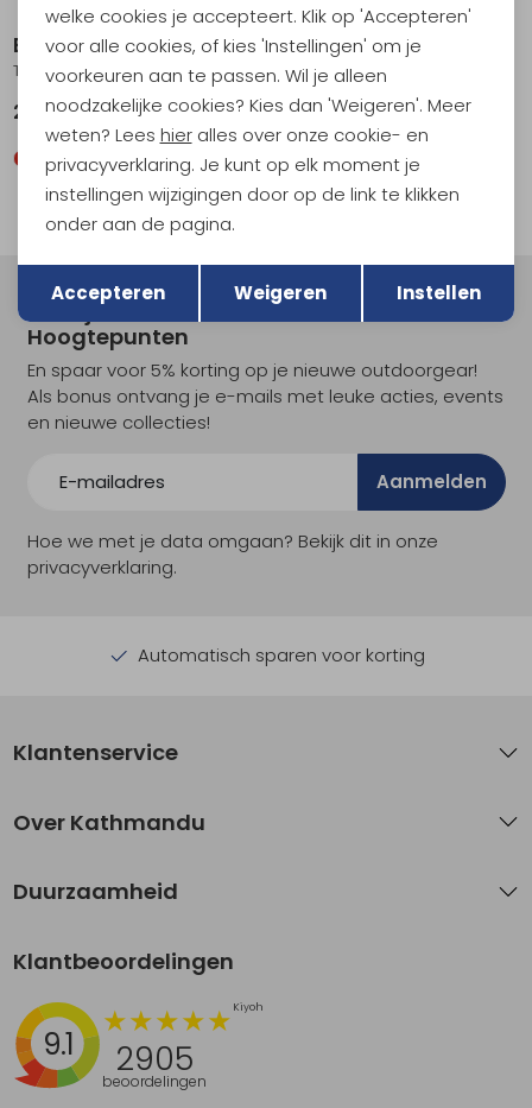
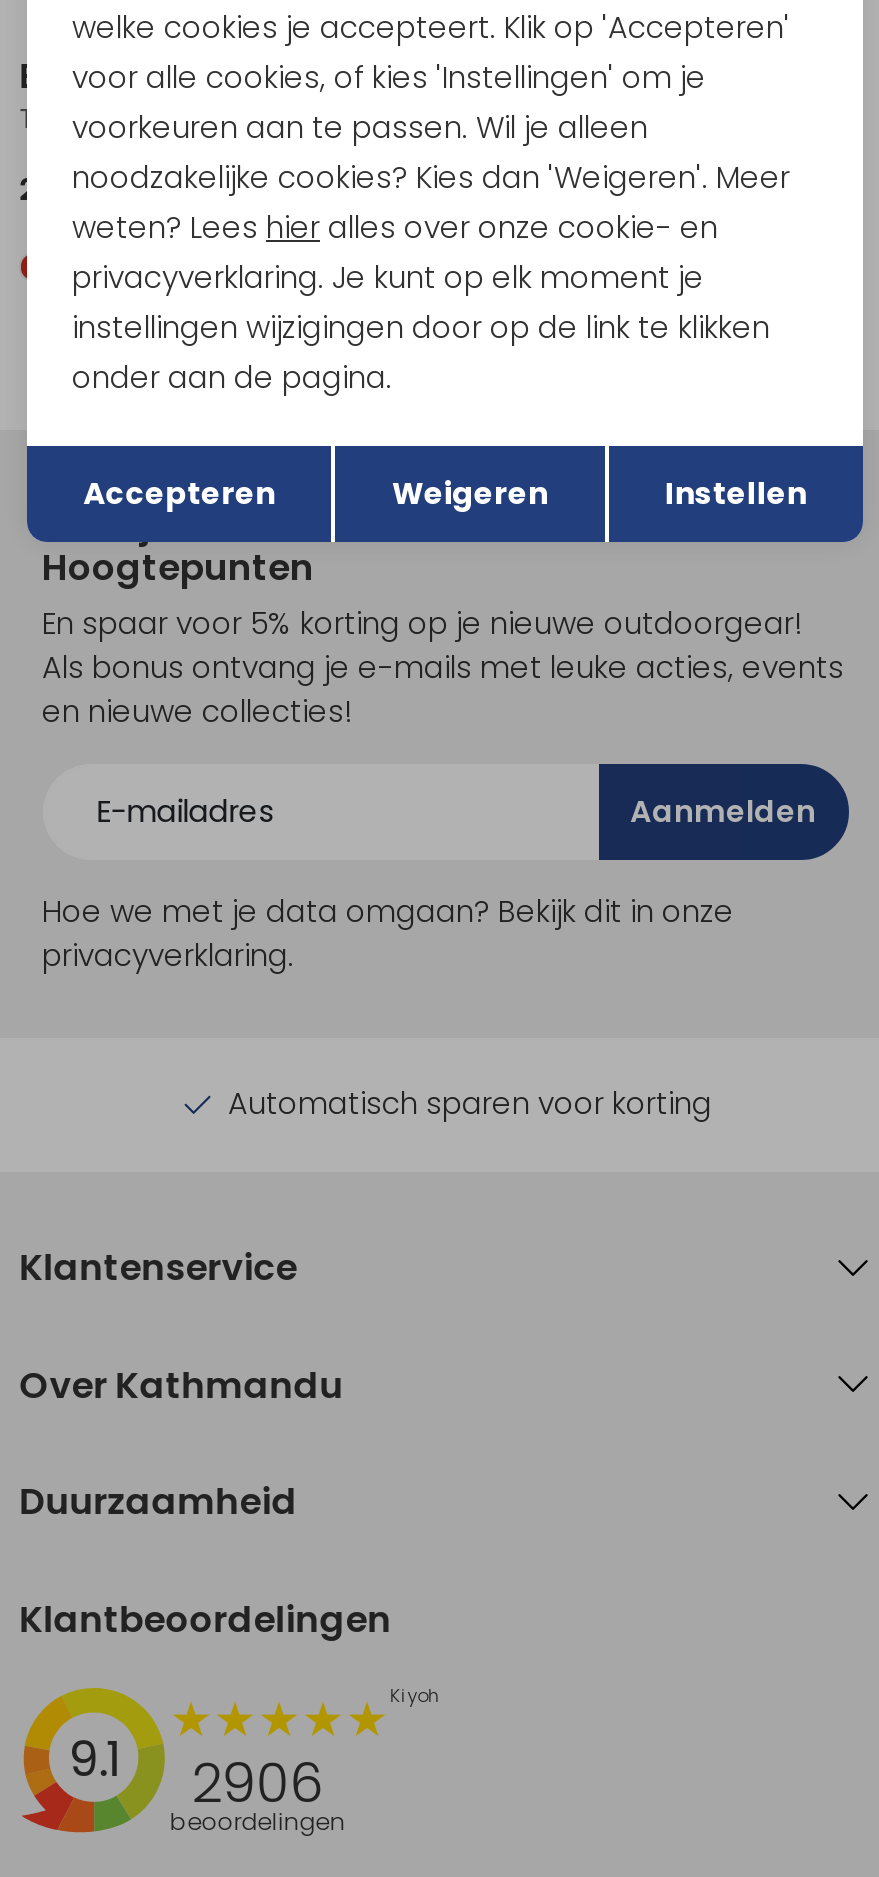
[43,1025,193,1081] 9.1 2905 -> [69,1725,323,1820] 9.1 2906

